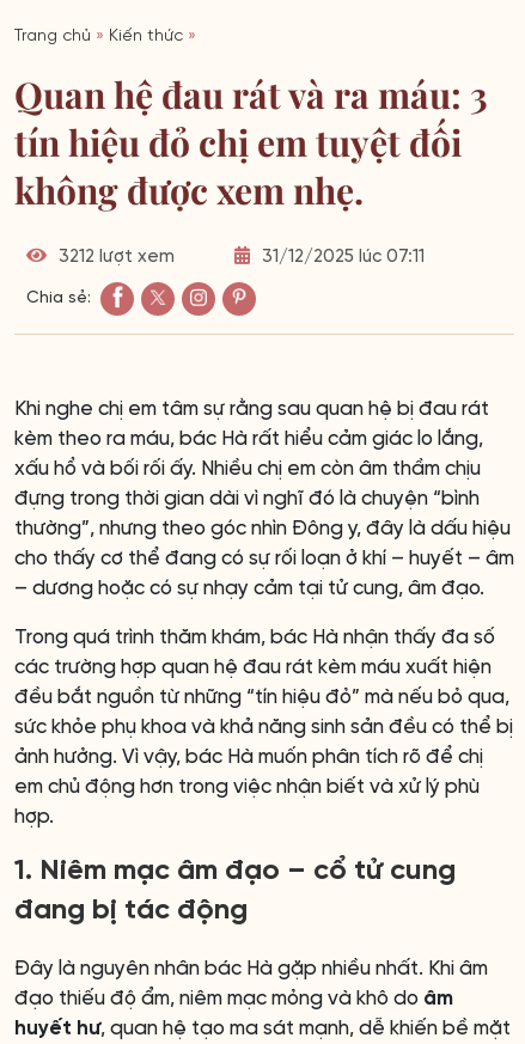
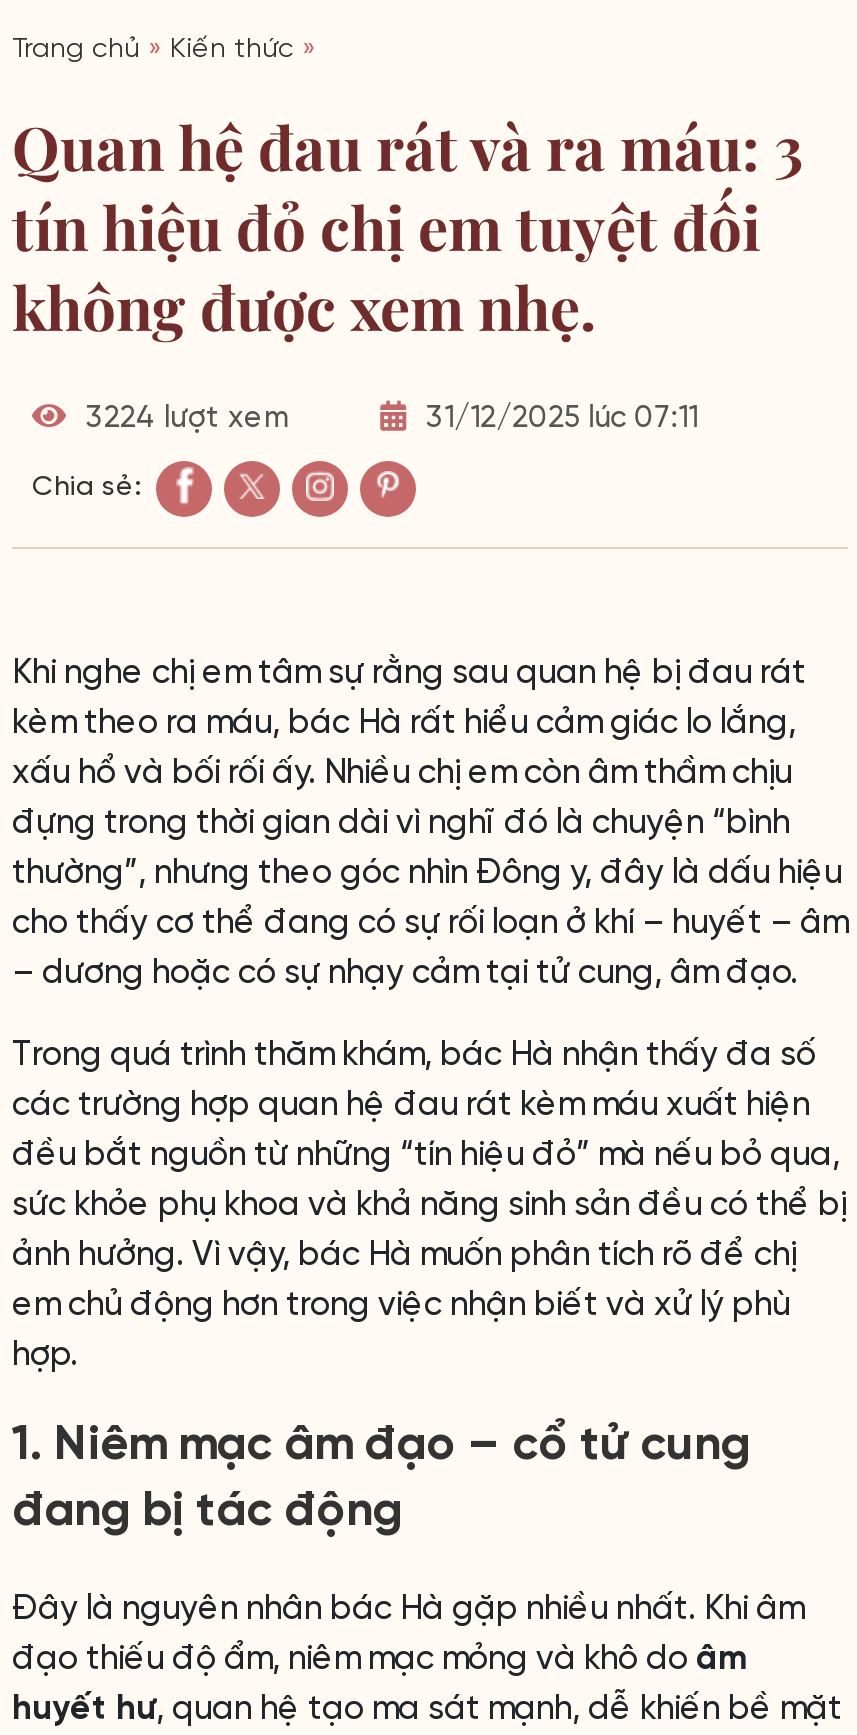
[54,247,175,267] 3212 lượt xem -> [78,403,290,435] 3224 lượt xem

